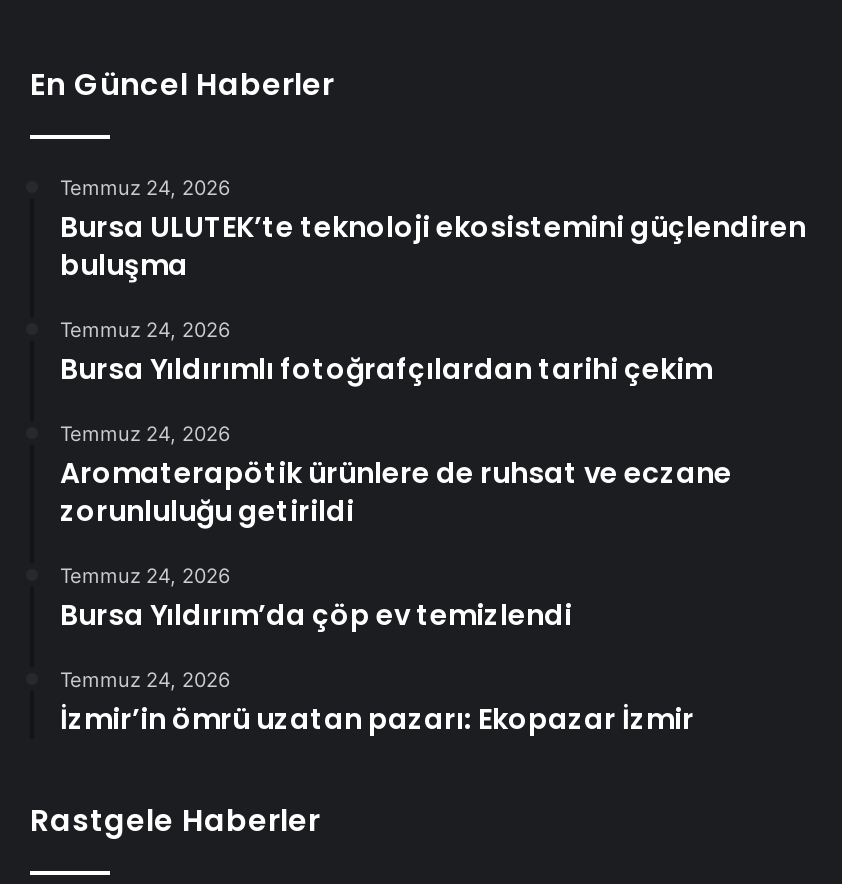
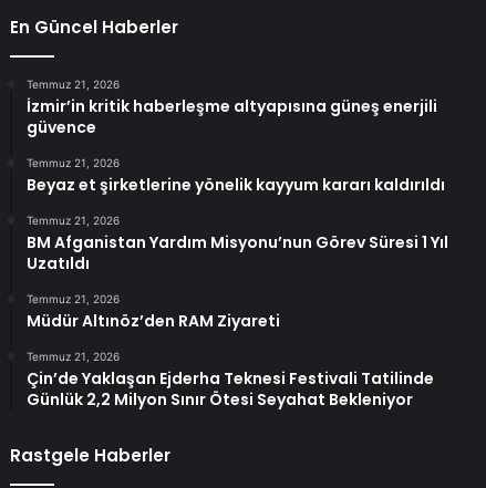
[60,175,806,285] Temmuz 24, 2026 | Bursa ULUTEK’te teknoloji ekosistemini güçlendiren | buluşma -> [27,78,437,138] Temmuz 21, 2026 | İzmir’in kritik haberleşme altyapısına güneş enerjili | güvence
[60,317,712,389] Temmuz 24, 2026 | Bursa Yıldırımlı fotoğrafçılardan tarihi çekim -> [27,156,445,196] Temmuz 21, 2026 | Beyaz et şirketlerine yönelik kayyum kararı kaldırıldı
[60,421,732,531] Temmuz 24, 2026 | Aromaterapötik ürünlere de ruhsat ve eczane | zorunluluğu getirildi -> [27,214,448,275] Temmuz 21, 2026 | BM Afganistan Yardım Misyonu’nun Görev Süresi 1 Yıl | Uzatıldı
[60,563,572,635] Temmuz 24, 2026 | Bursa Yıldırım’da çöp ev temizlendi -> [27,292,280,332] Temmuz 21, 2026 | Müdür Altınöz’den RAM Ziyareti
[60,667,694,739] Temmuz 24, 2026 | İzmir’in ömrü uzatan pazarı: Ekopazar İzmir -> [27,350,434,411] Temmuz 21, 2026 | Çin’de Yaklaşan Ejderha Teknesi Festivali Tatilinde | Günlük 2,2 Milyon Sınır Ötesi Seyahat Bekleniyor

